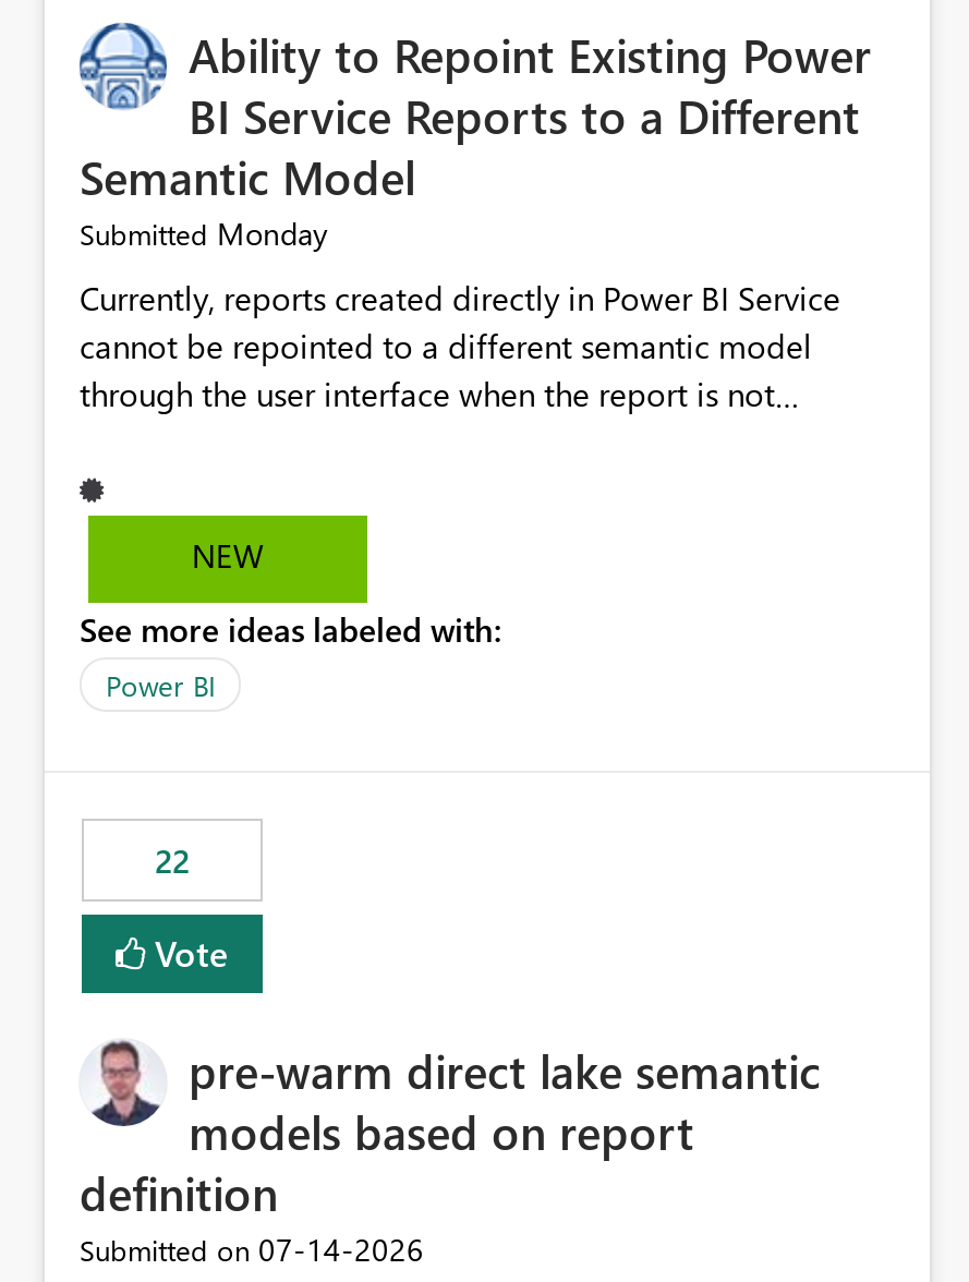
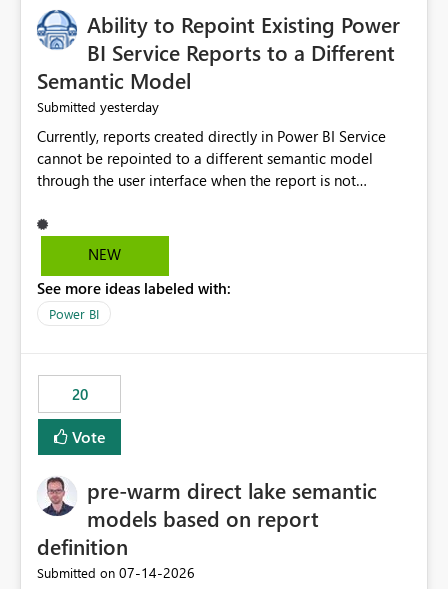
[80,213,328,255] Submitted Monday -> [37,97,159,116] Submitted yesterday
[155,839,190,883] 22 -> [71,384,87,404] 20

